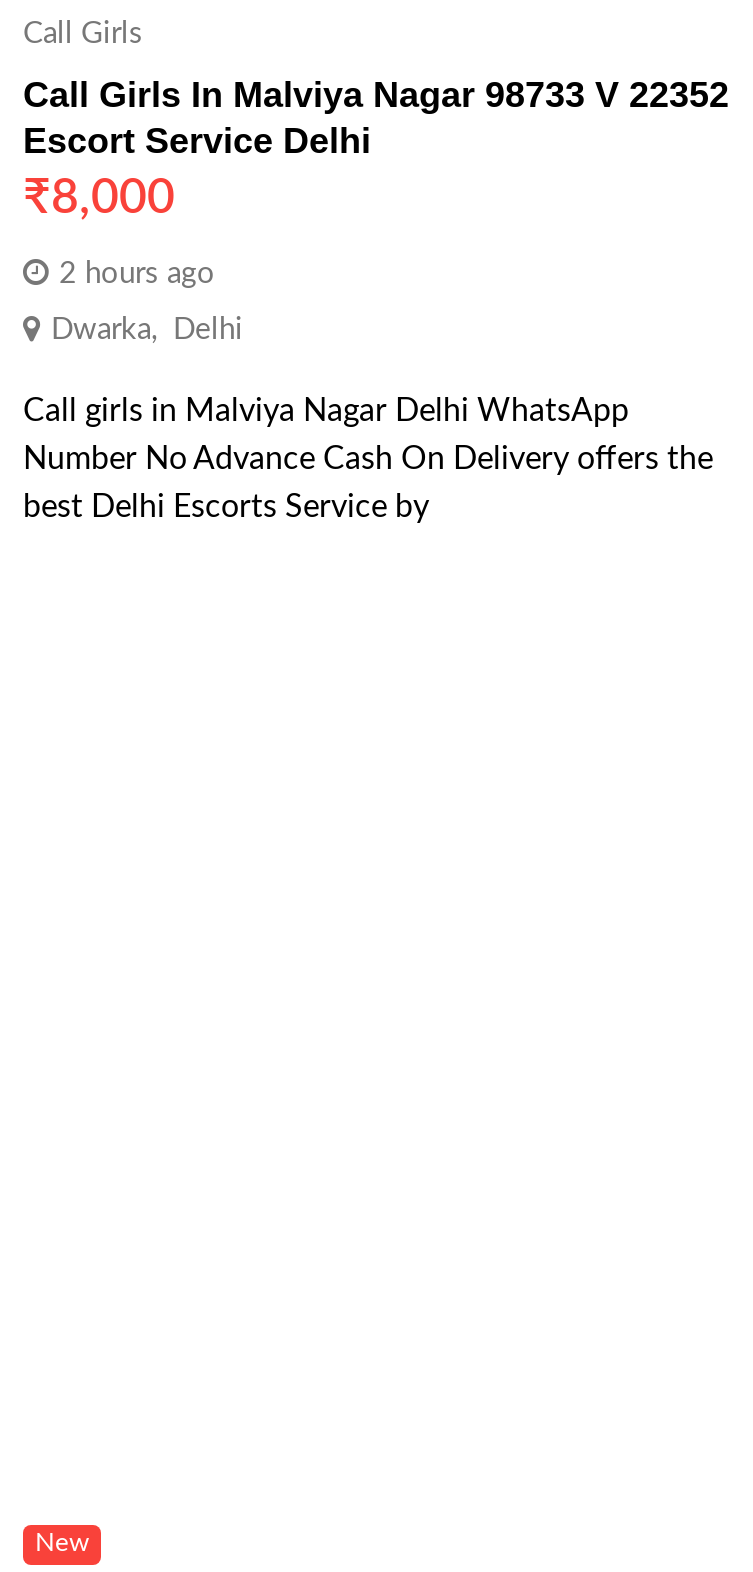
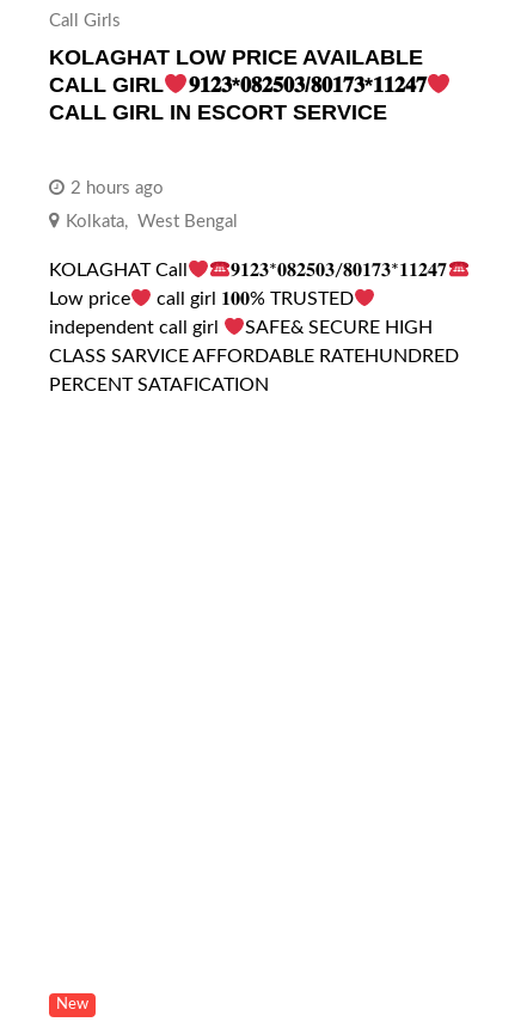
[23,75,729,223] Call Girls In Malviya Nagar 98733 V 22352 | Escort Service Delhi | ₹8,000 -> [49,45,426,124] KOLAGHAT LOW PRICE AVAILABLE | CALL GIRL | 𝟗𝟏𝟐𝟑*𝟎𝟖𝟐𝟓𝟎𝟑/𝟖𝟎𝟏𝟕𝟑*𝟏𝟏𝟐𝟒𝟕 | CALL GIRL IN ESCORT SERVICE
[23,315,713,523] Dwarka, Delhi | Call girls in Malviya Nagar Delhi WhatsApp | Number No Advance Cash On Delivery offers the | best Delhi Escorts Service by -> [49,213,459,394] Kolkata, West Bengal | KOLAGHAT Call | 𝟗𝟏𝟐𝟑*𝟎𝟖𝟐𝟓𝟎𝟑/𝟖𝟎𝟏𝟕𝟑*𝟏𝟏𝟐𝟒𝟕 | Low price | call girl 𝟏𝟎𝟎% TRUSTED | independent call girl | SAFE& SECURE HIGH | CLASS SARVICE AFFORDABLE RATEHUNDRED | PERCENT SATAFICATION

